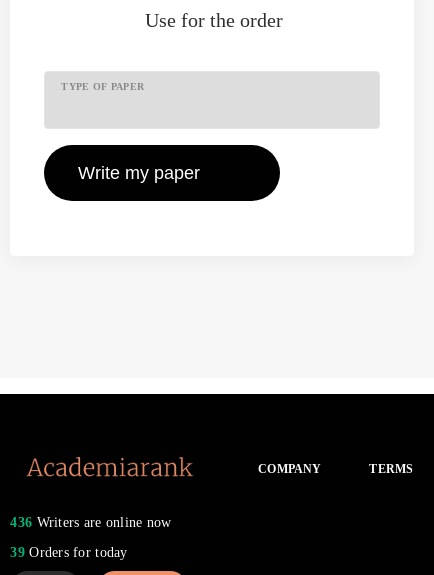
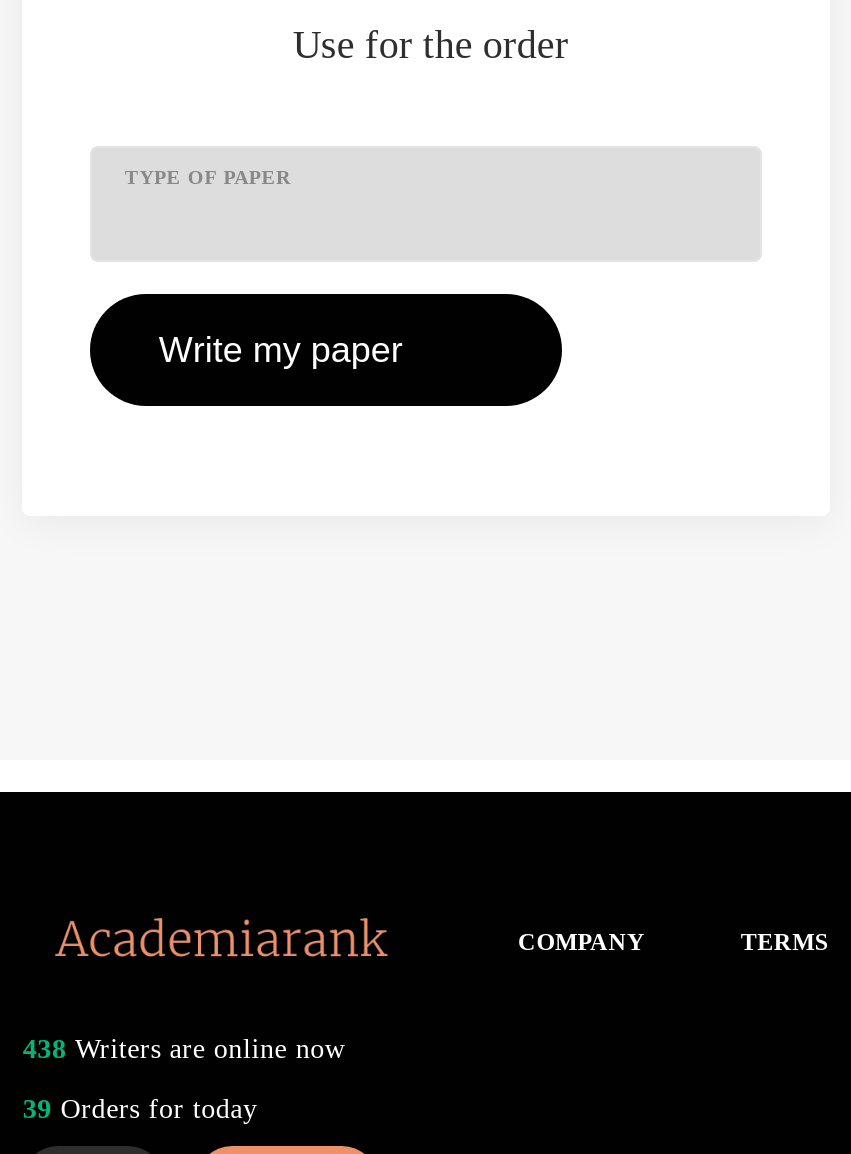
[10,515,172,530] 436 Writers are online now -> [23,1034,345,1064] 438 Writers are online now

